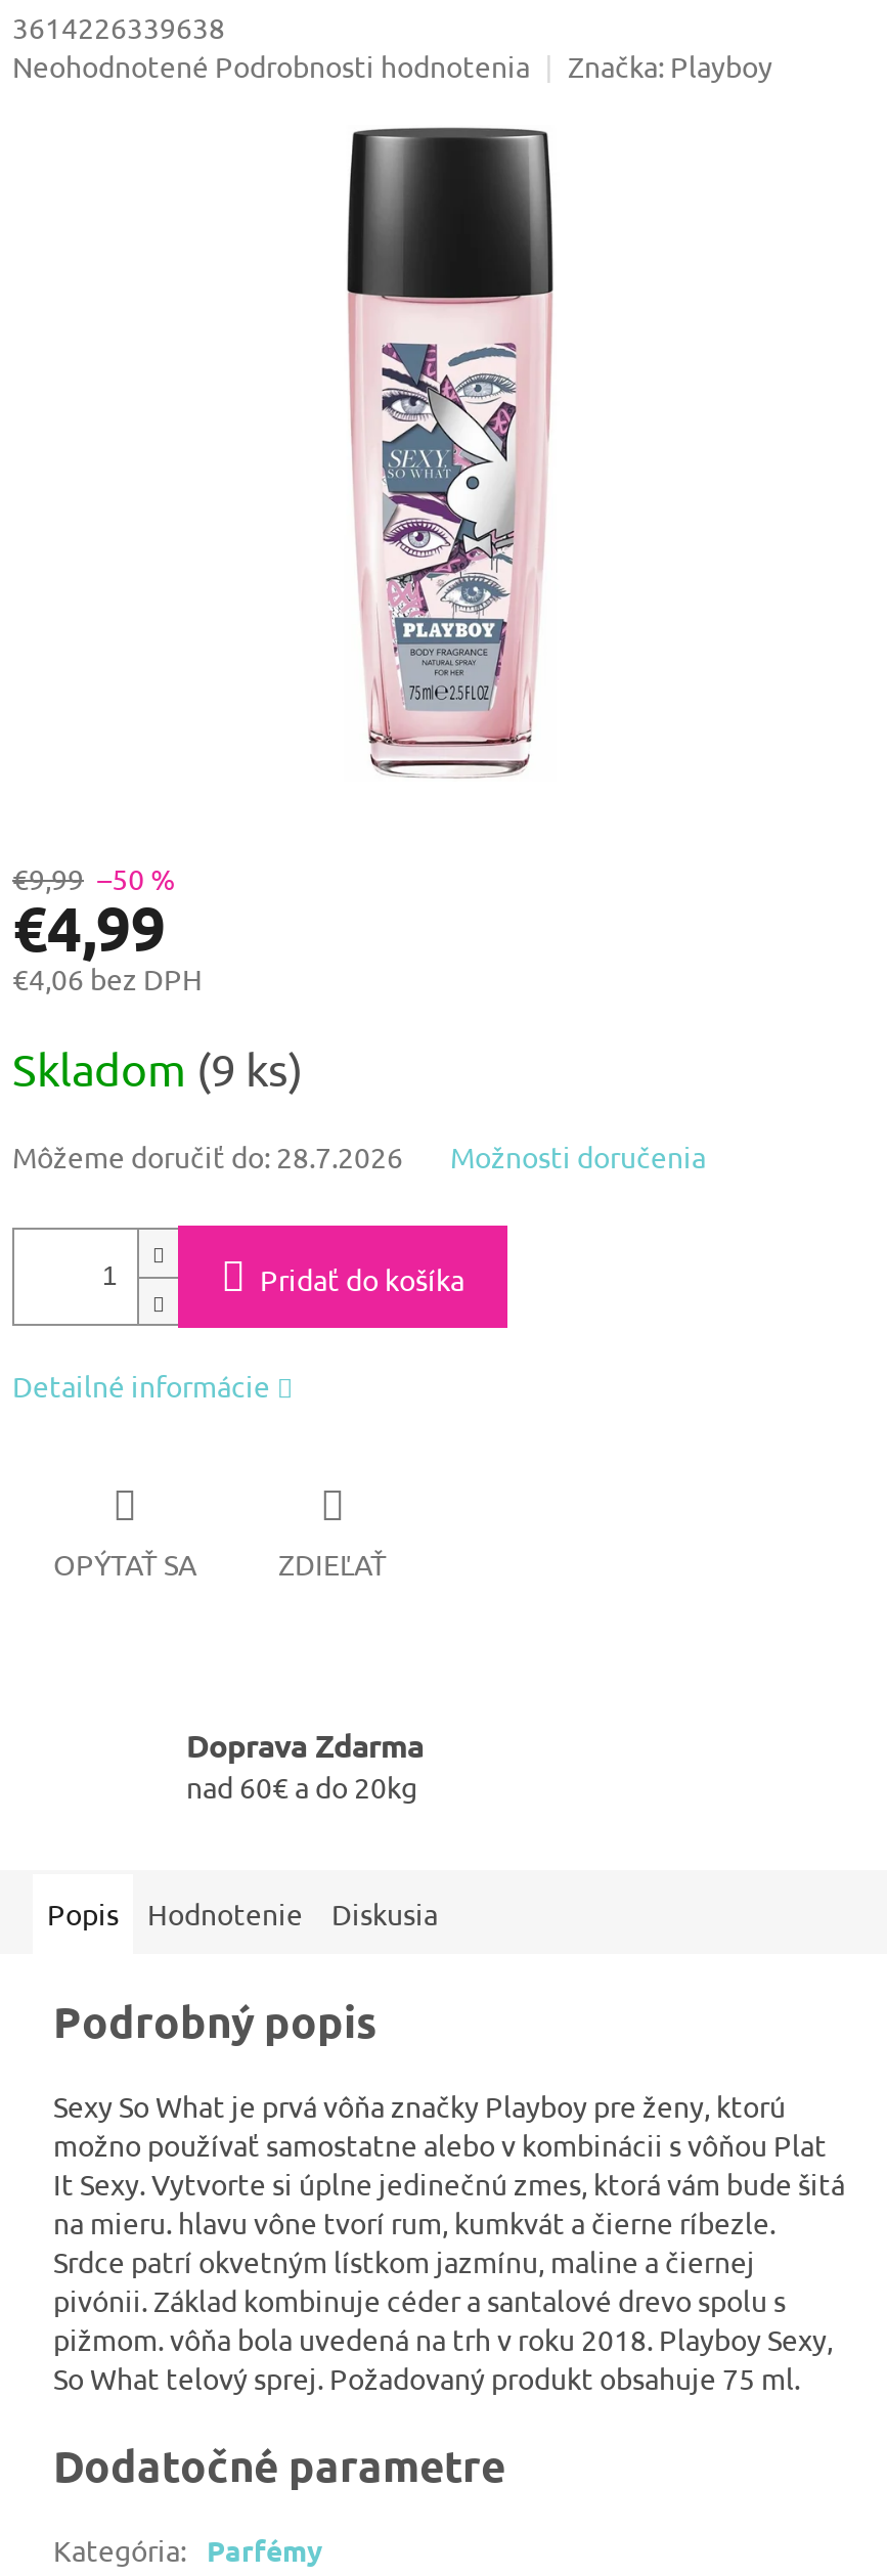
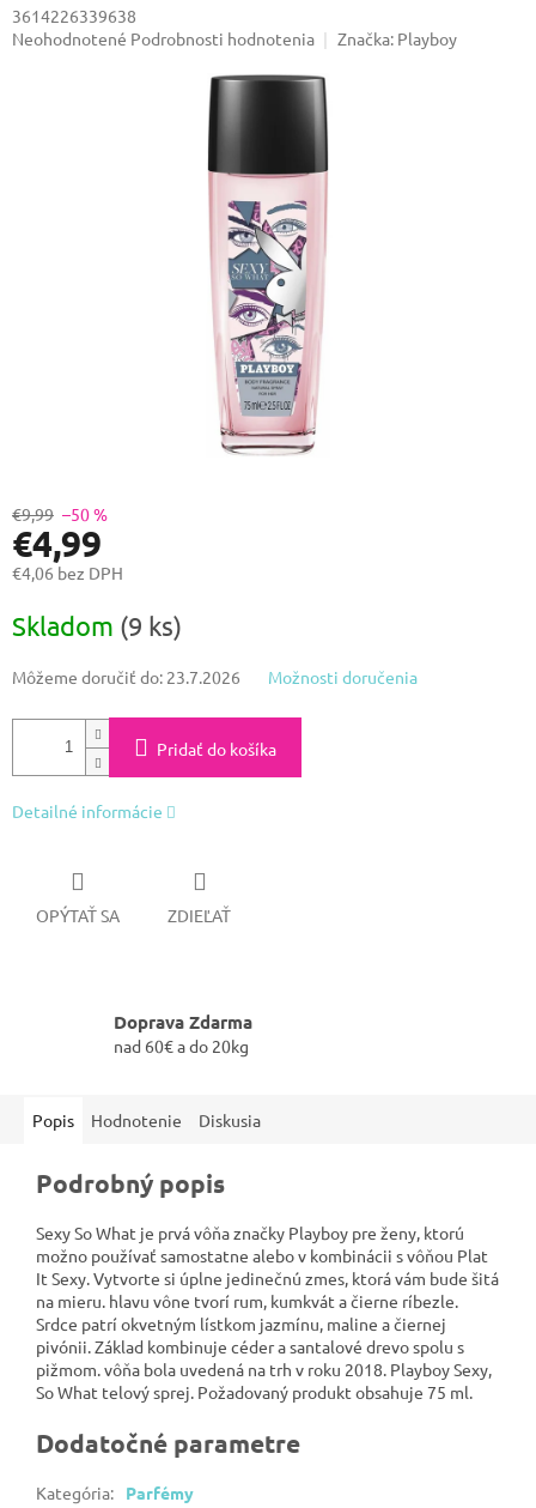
[12,1137,403,1174] Môžeme doručiť do: 28.7.2026 -> [12,666,240,687] Môžeme doručiť do: 23.7.2026

